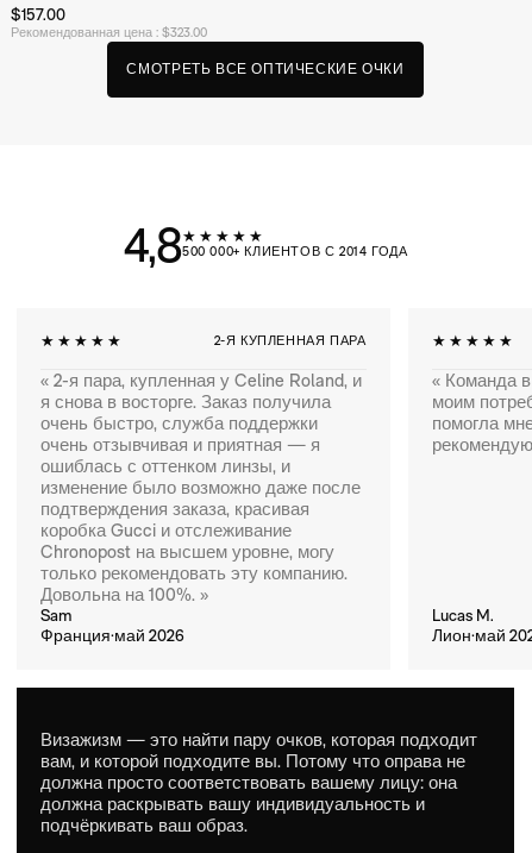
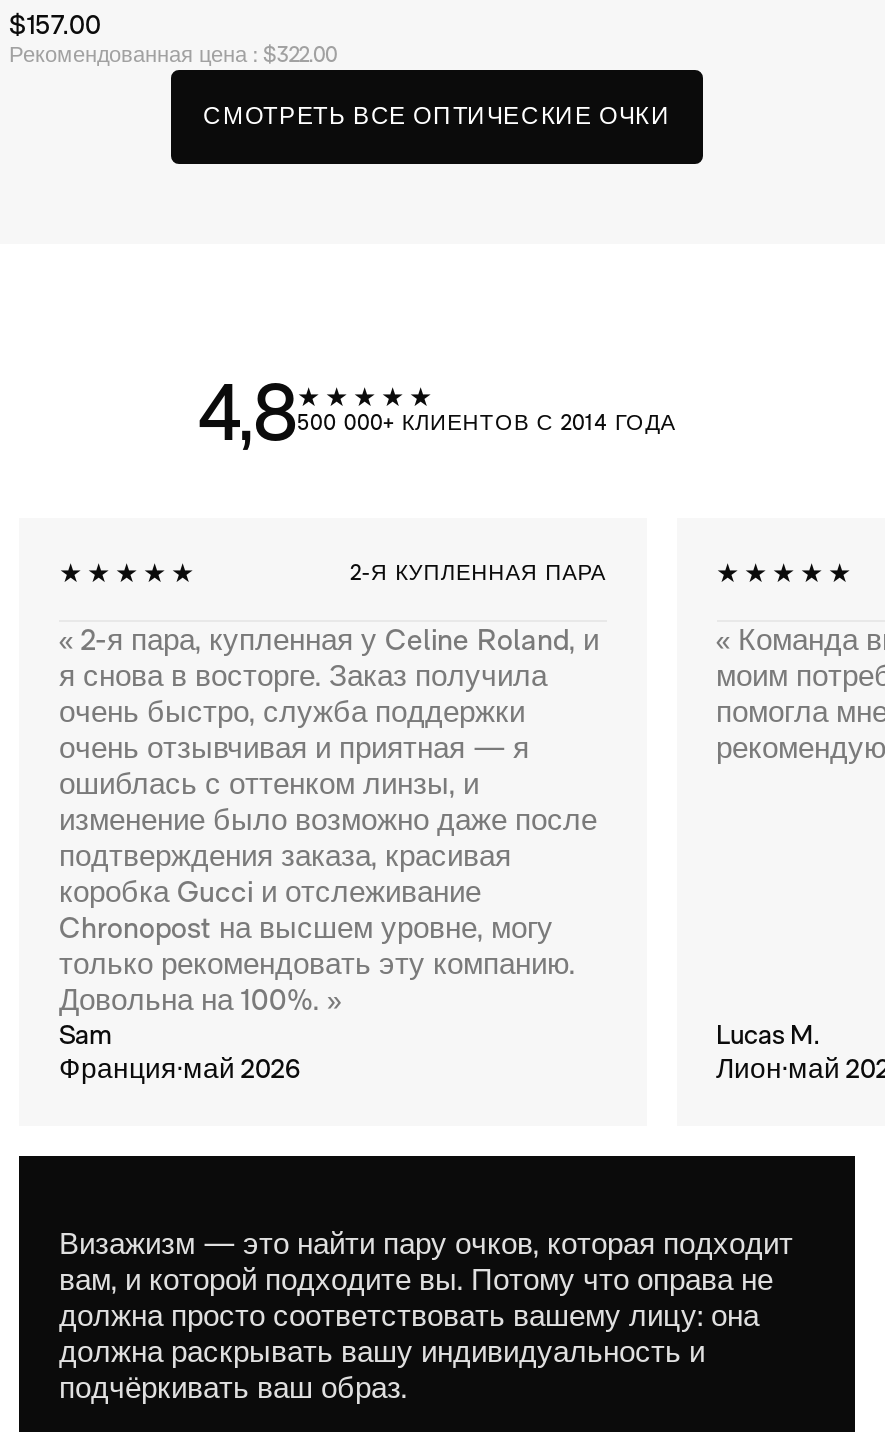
[11,25,207,40] Рекомендованная цена : $323.00 -> [9,42,337,68] Рекомендованная цена : $322.00

